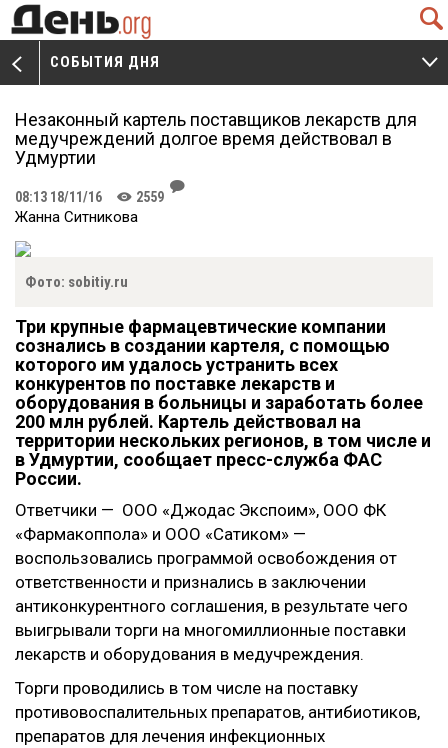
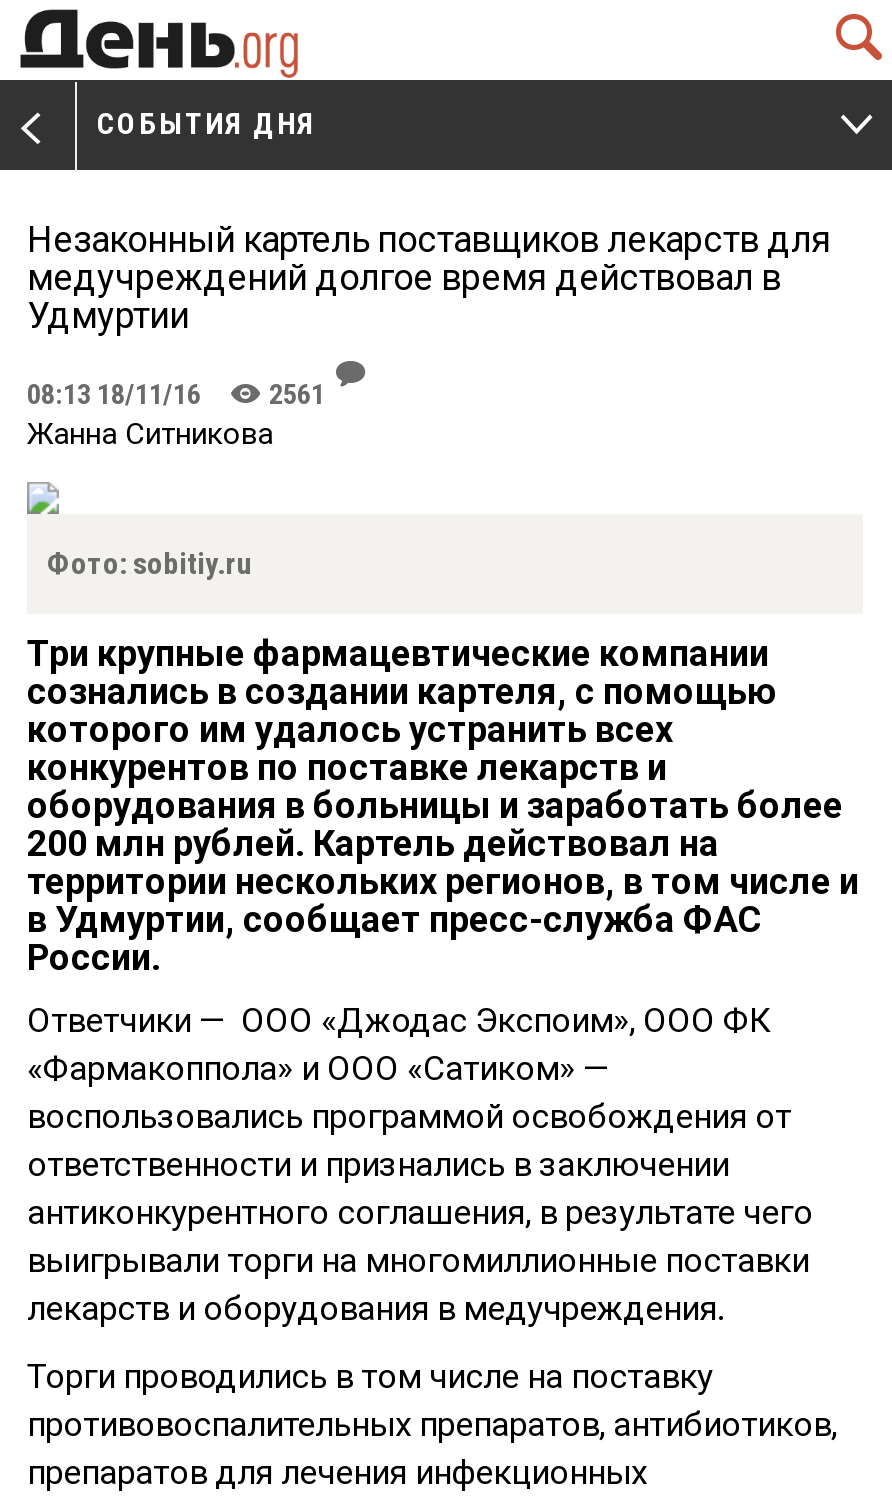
[15,189,164,205] 08:13 18/11/16 K 2559 -> [27,378,325,410] 08:13 18/11/16 K 2561

